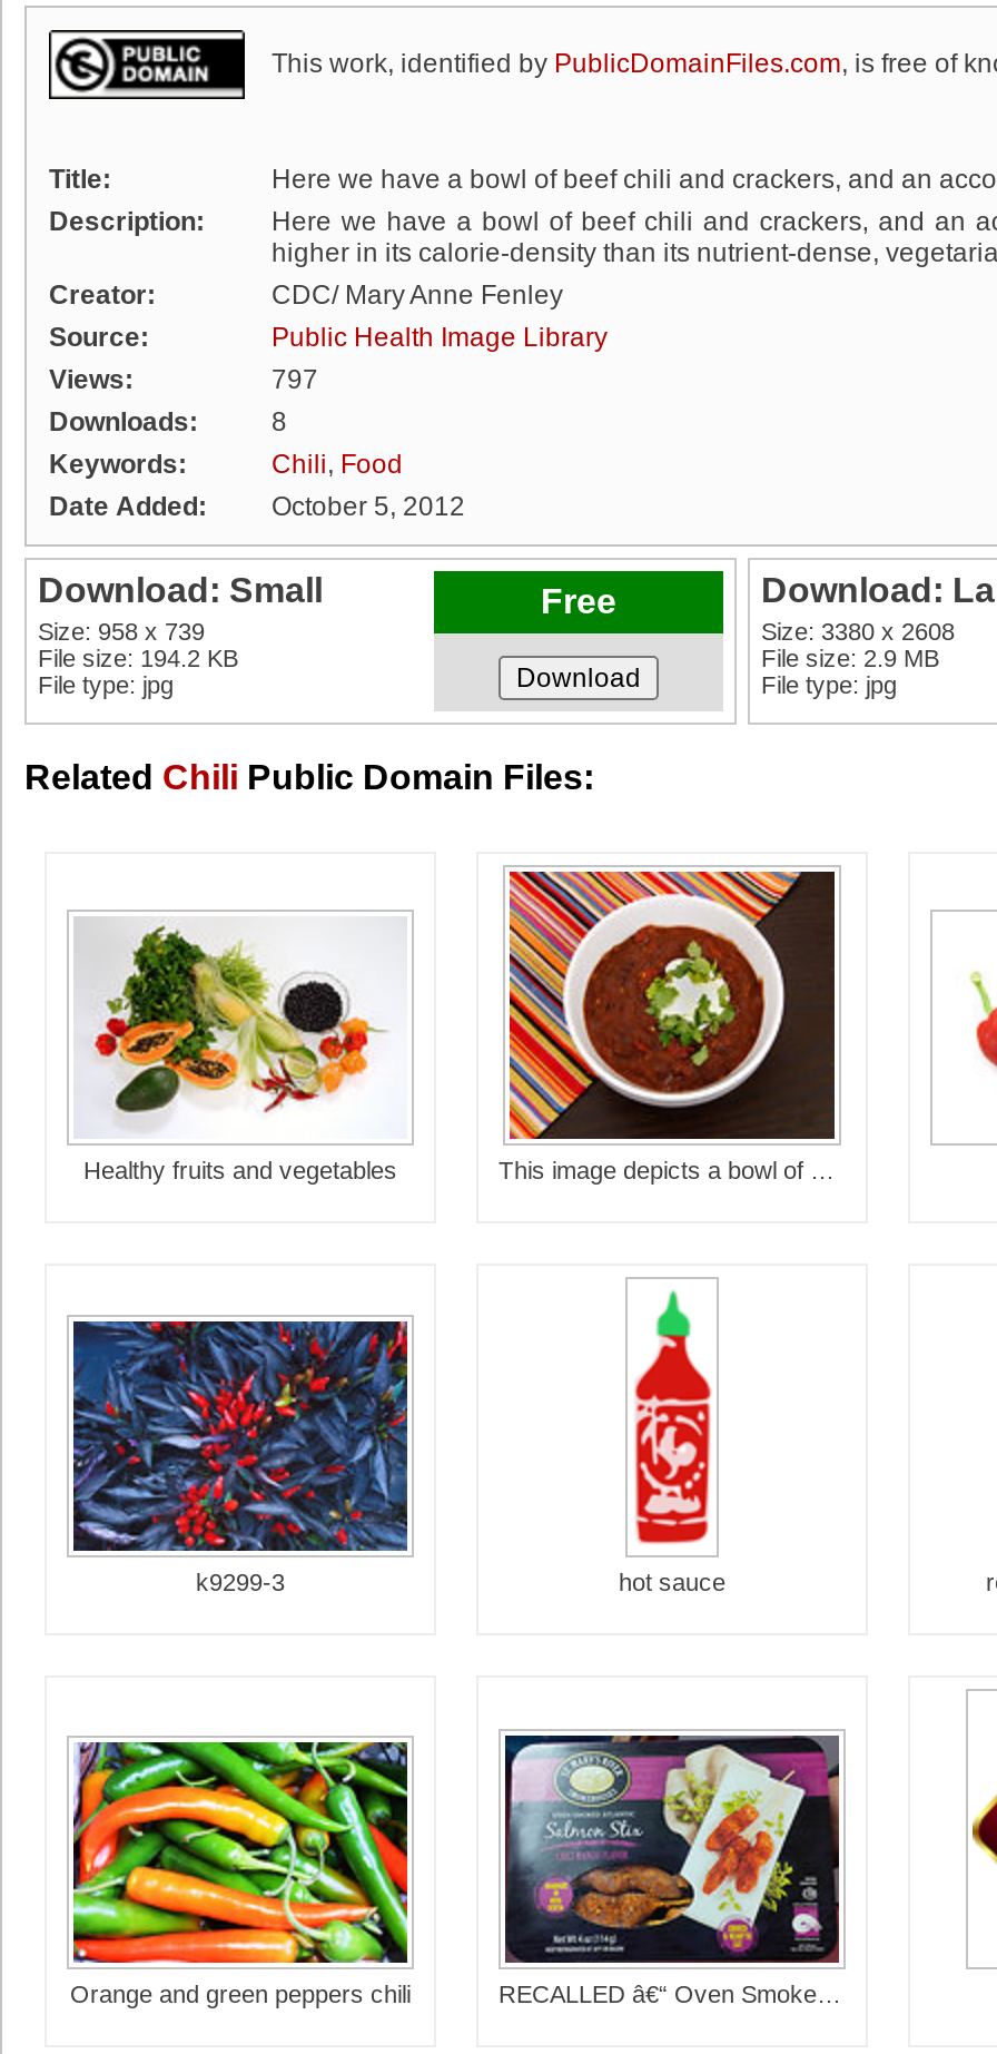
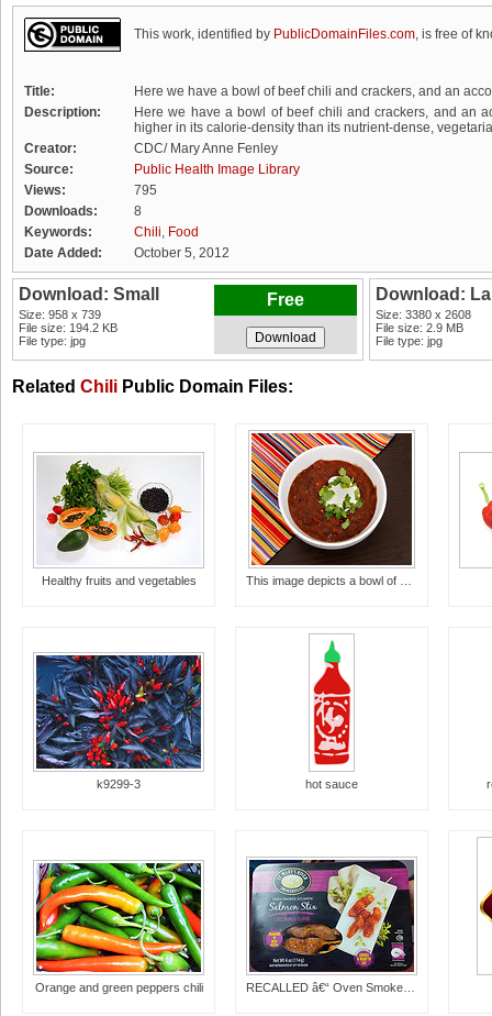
[272,364,318,395] 797 -> [134,183,157,198] 795

